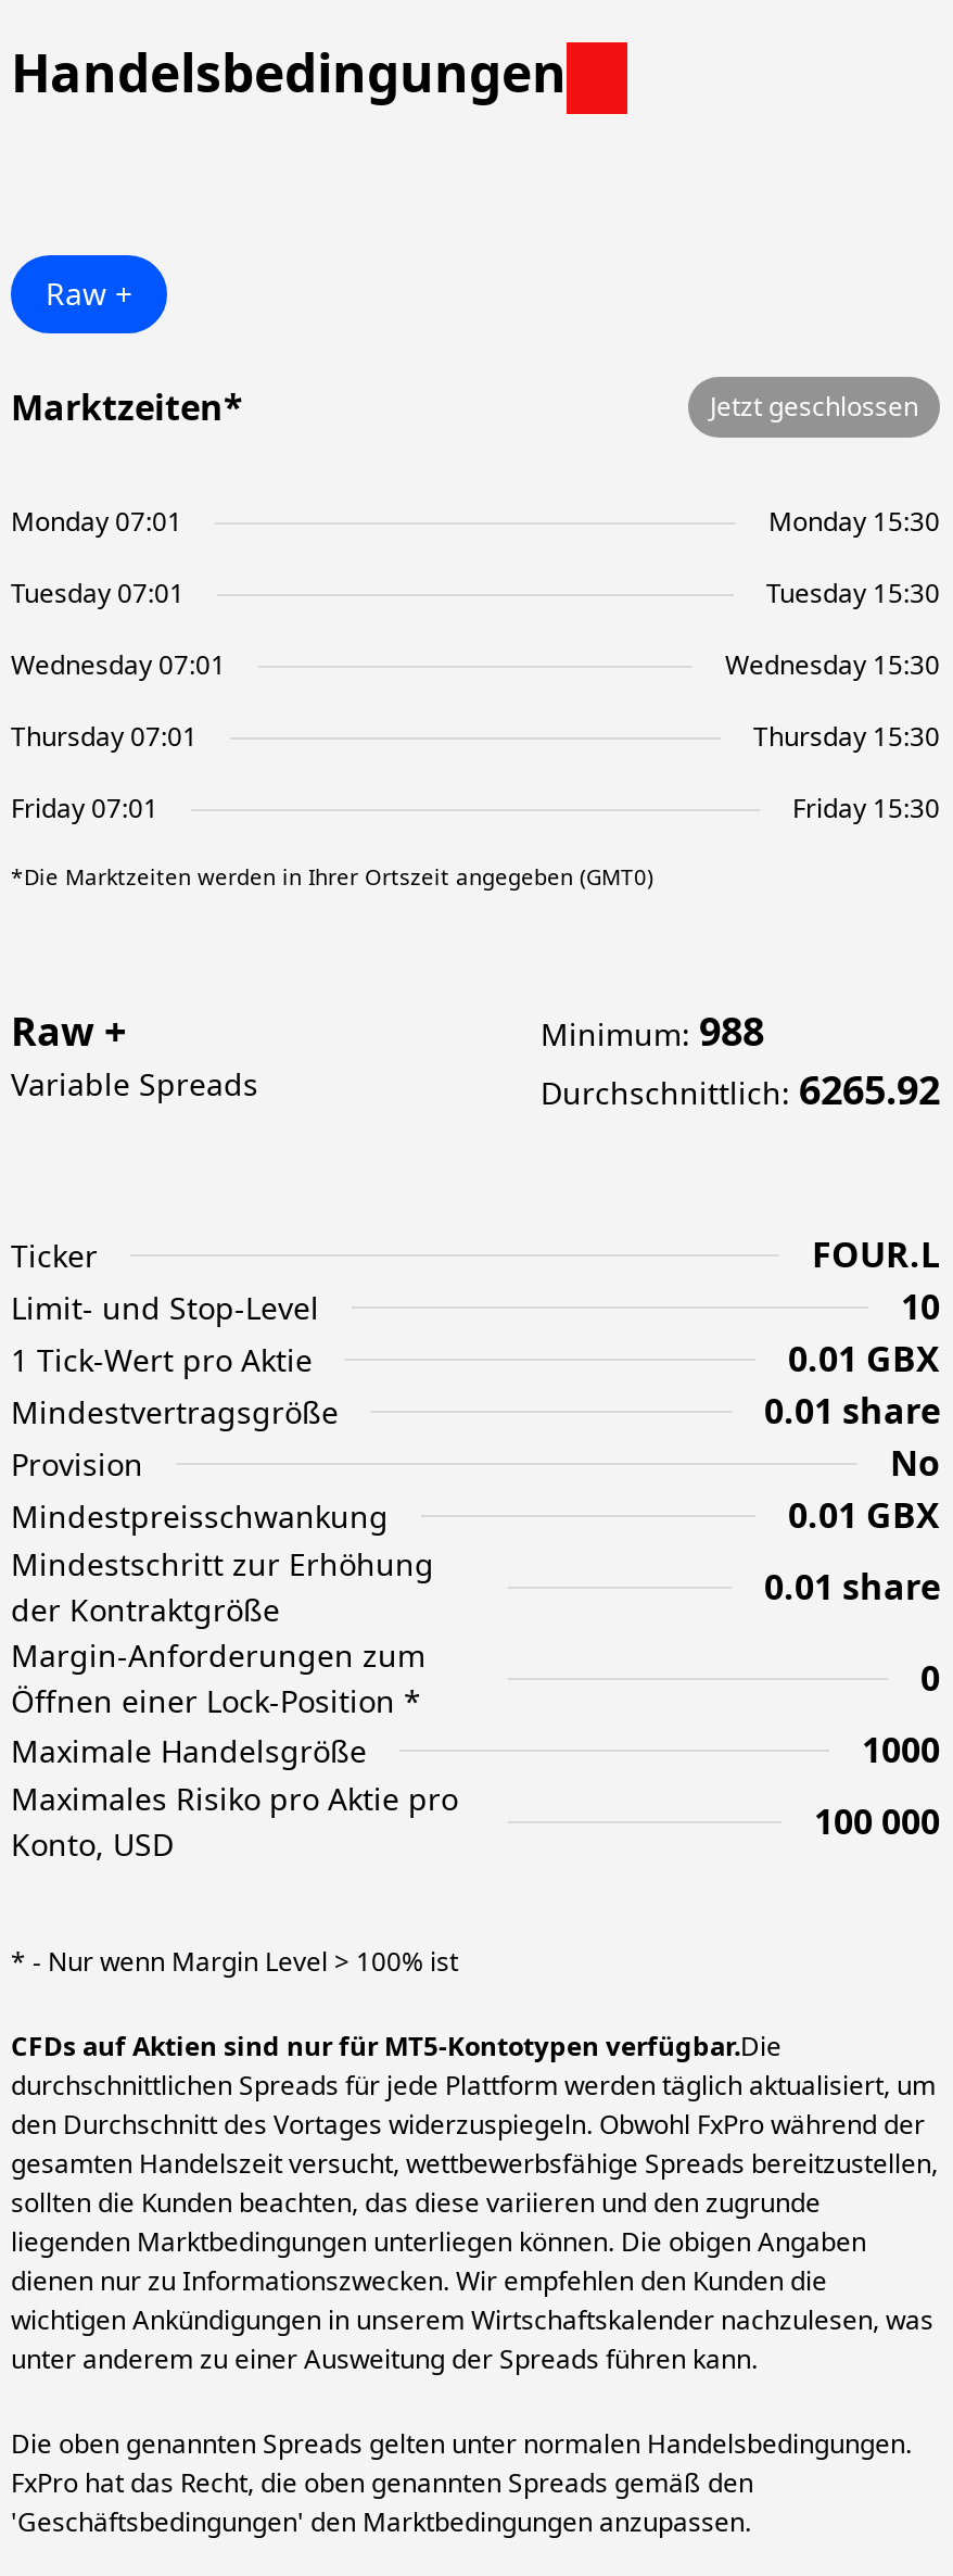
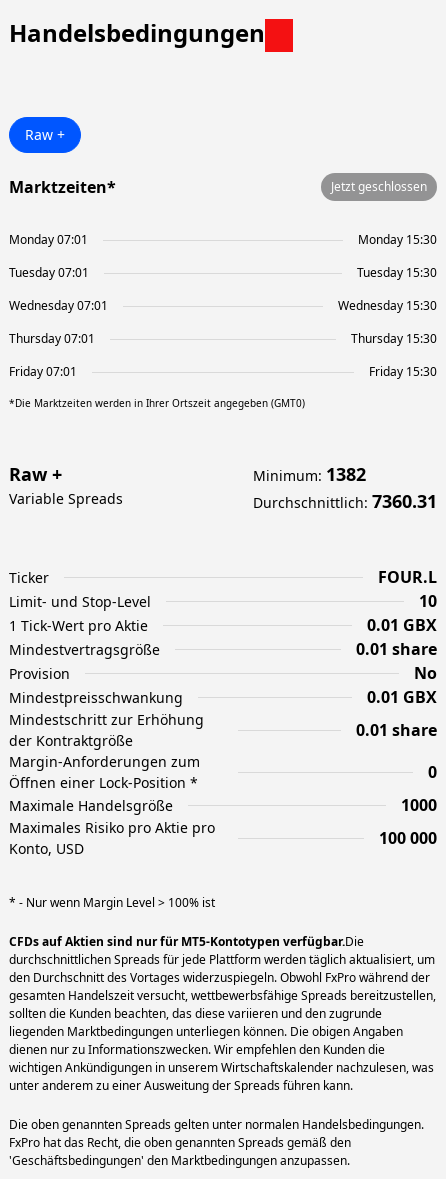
[541,1005,764,1057] Minimum: 988 -> [253,462,366,486] Minimum: 1382
[541,1063,940,1115] Durchschnittlich: 6265.92 -> [253,489,437,513] Durchschnittlich: 7360.31

